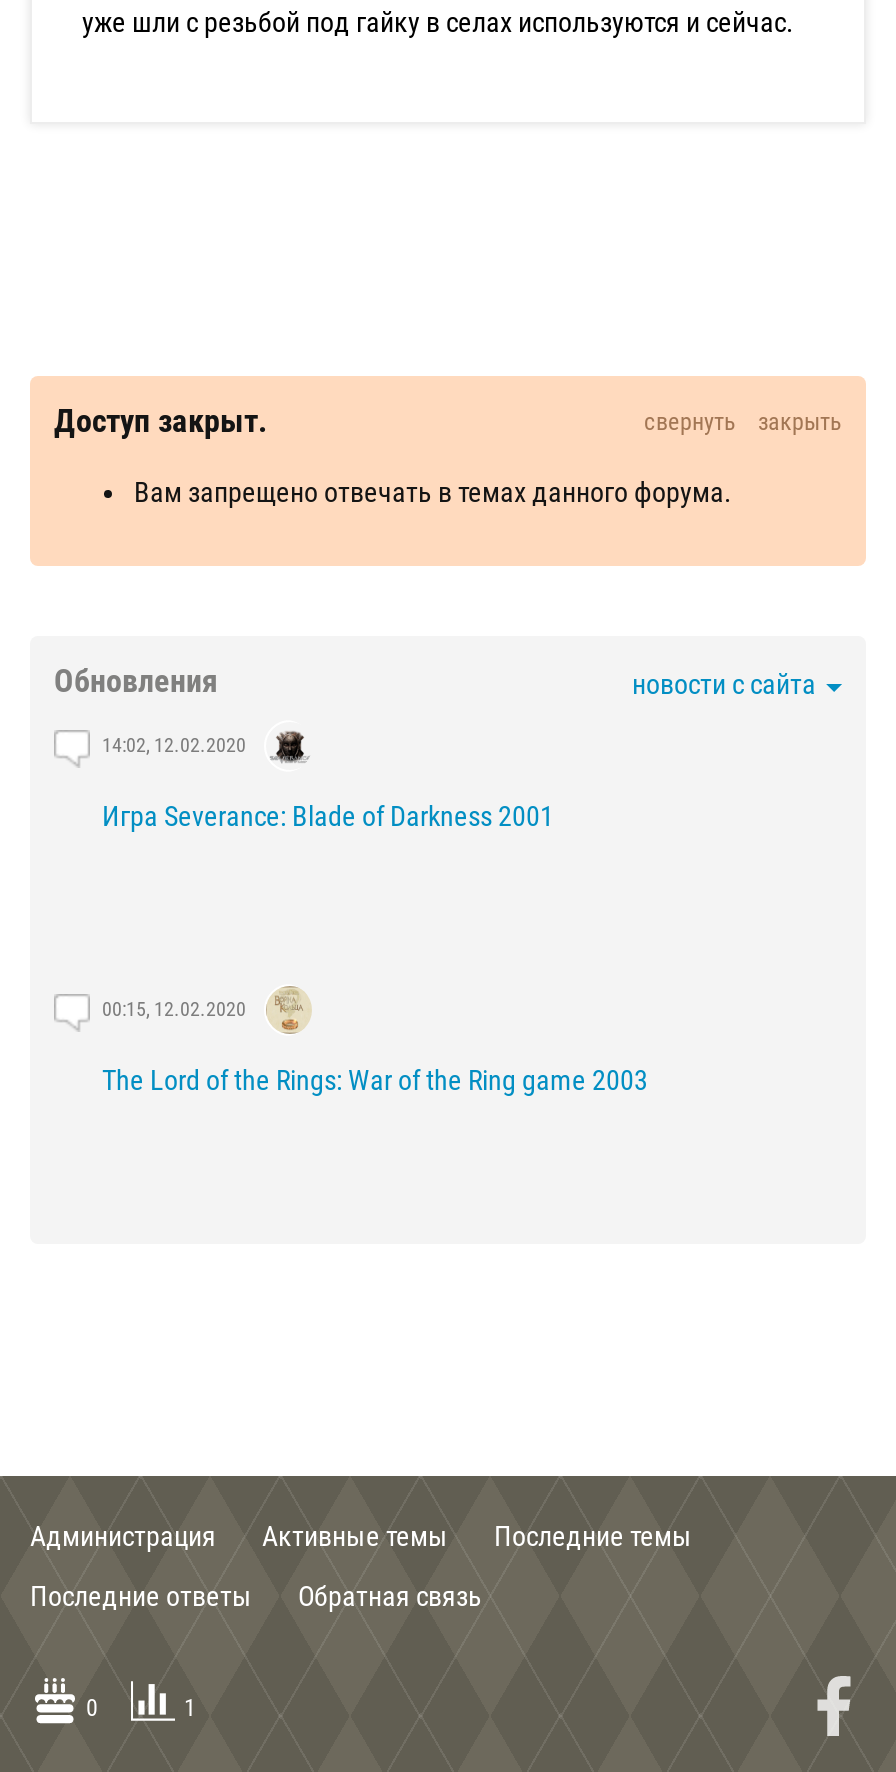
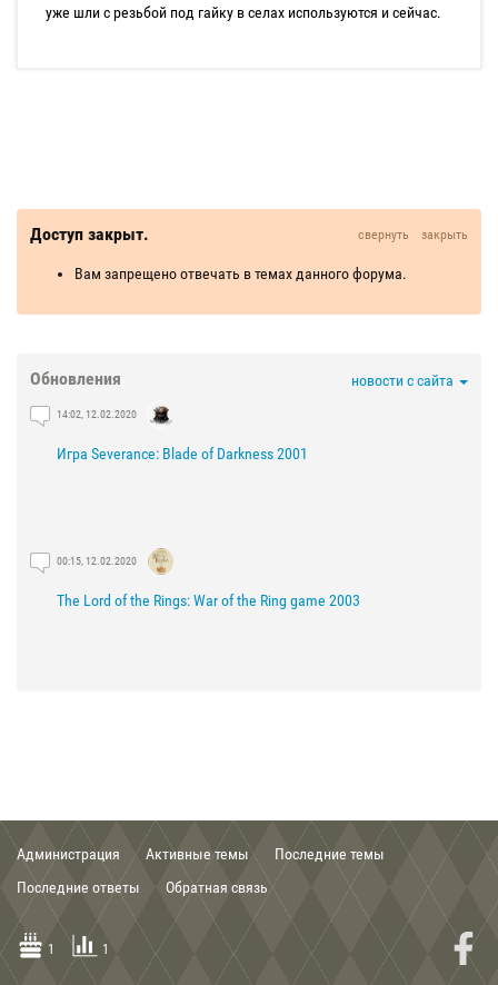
[86,1694,98,1722] 0 -> [48,942,54,957] 1

